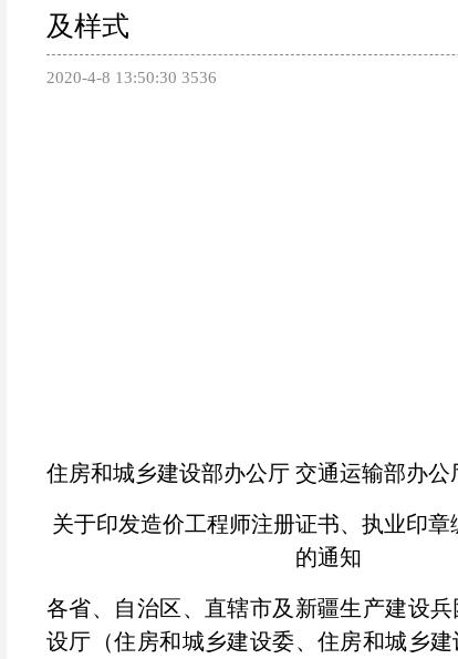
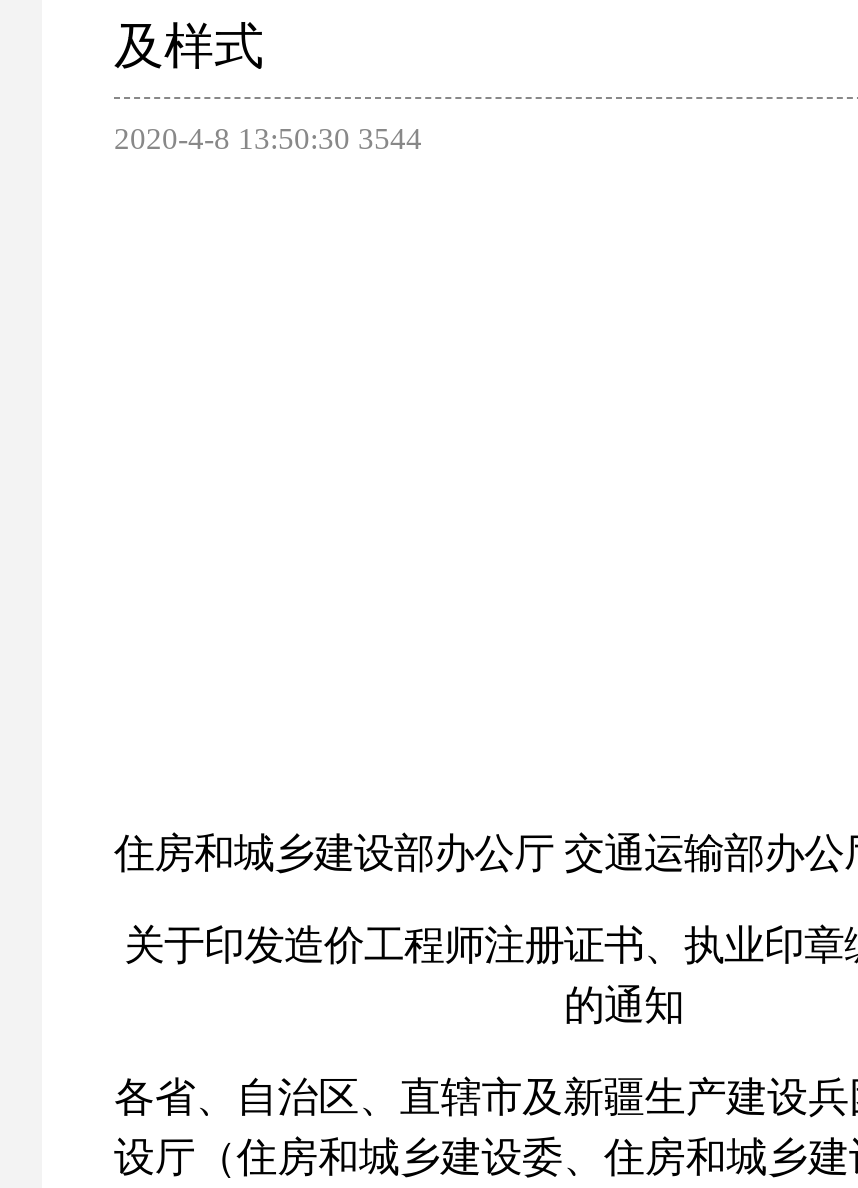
[46,68,217,86] 2020-4-8 13:50:30 3536 -> [114,121,422,155] 2020-4-8 13:50:30 3544

